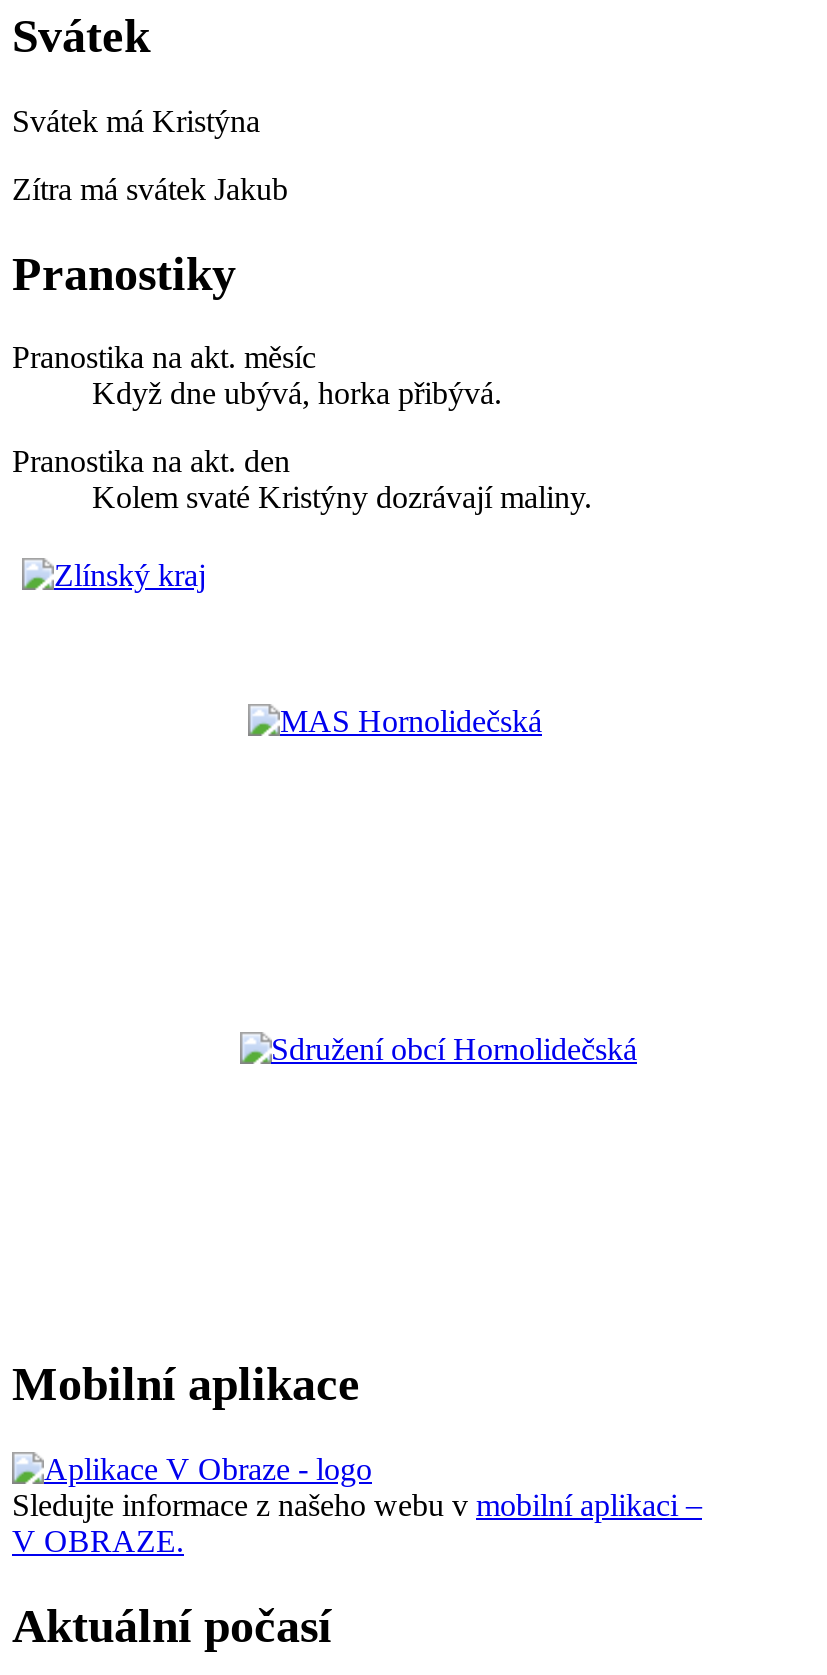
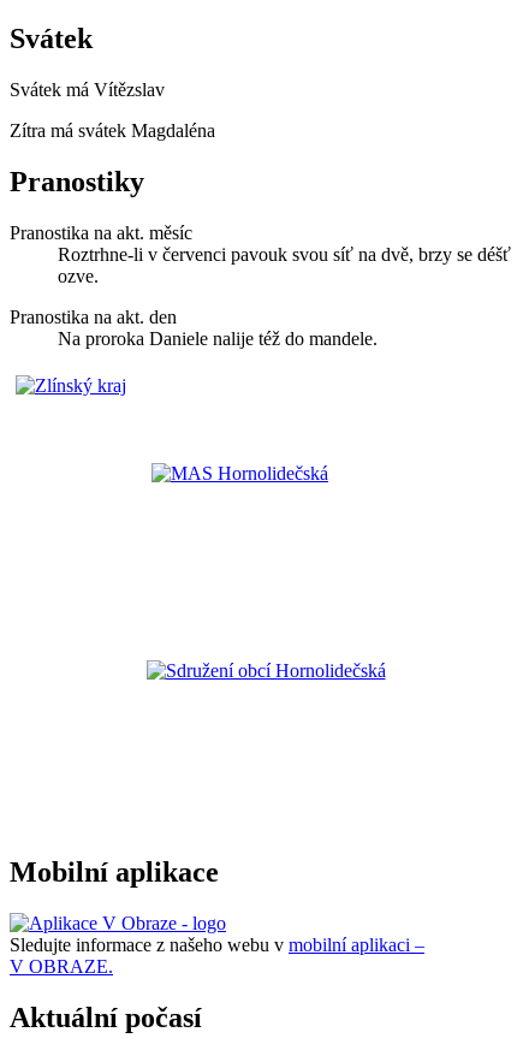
[12,103,260,137] Svátek má Kristýna -> [10,79,165,100] Svátek má Vítězslav
[12,171,288,205] Zítra má svátek Jakub -> [10,120,215,141] Zítra má svátek Magdaléna
[92,377,502,411] Když dne ubývá, horka přibývá. -> [58,244,511,286] Roztrhne-li v červenci pavouk svou síť na dvě, brzy se déšť | ozve.
[92,481,592,515] Kolem svaté Kristýny dozrávají maliny. -> [58,328,378,349] Na proroka Daniele nalije též do mandele.

